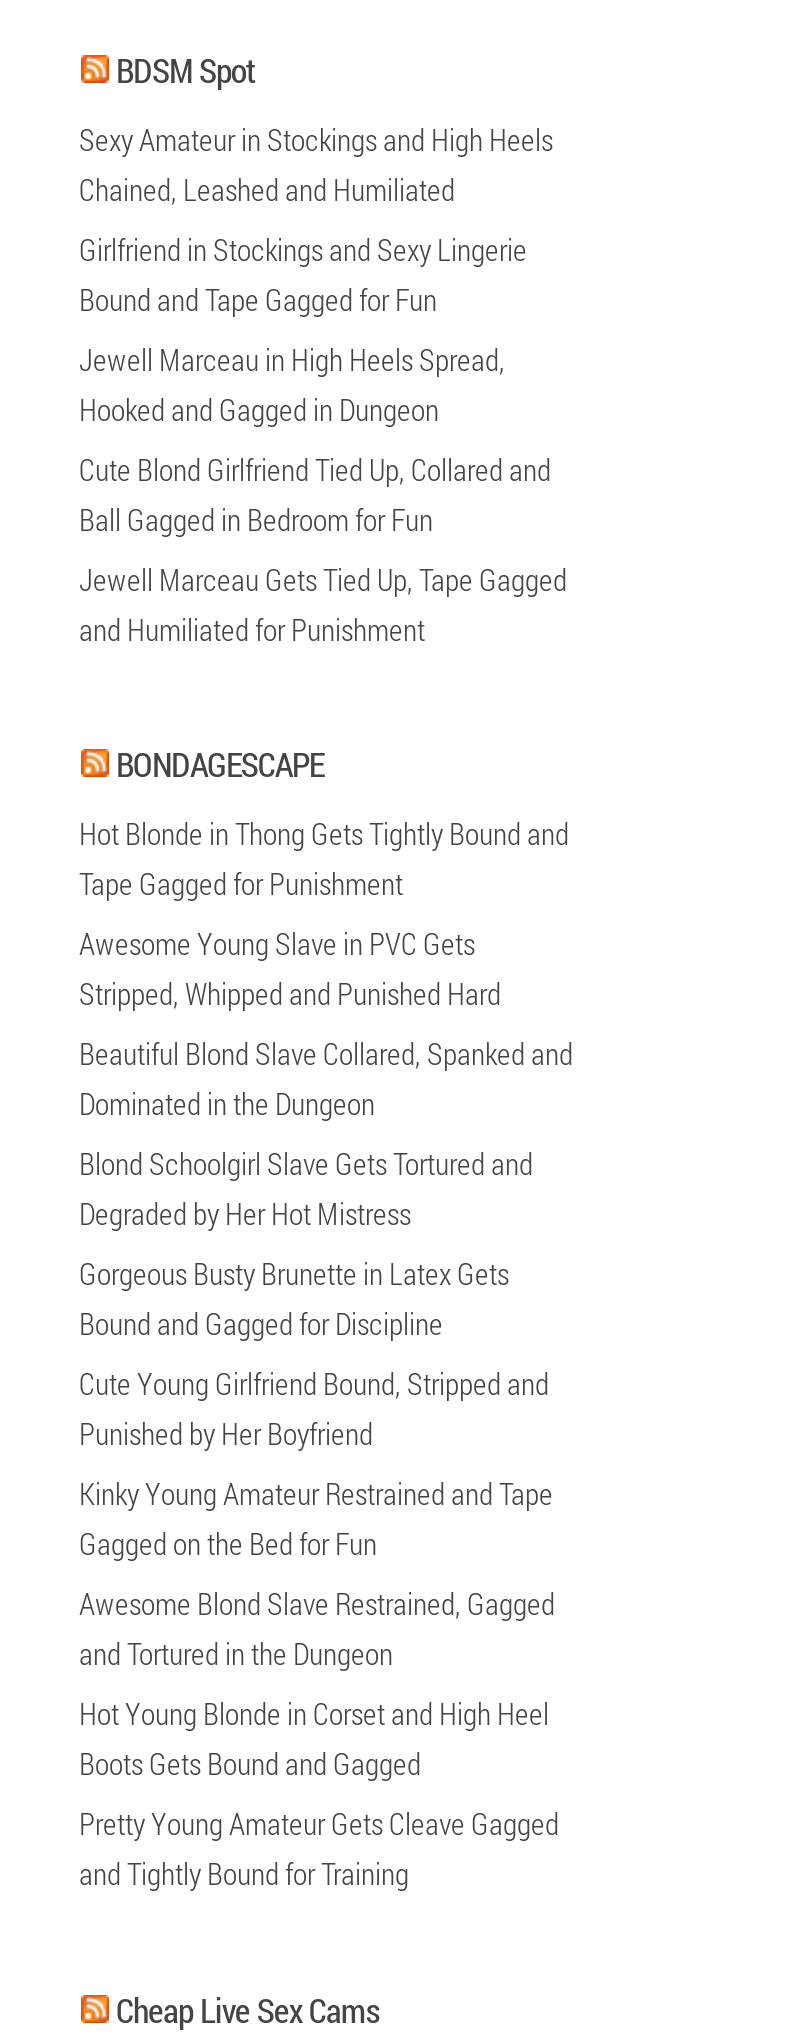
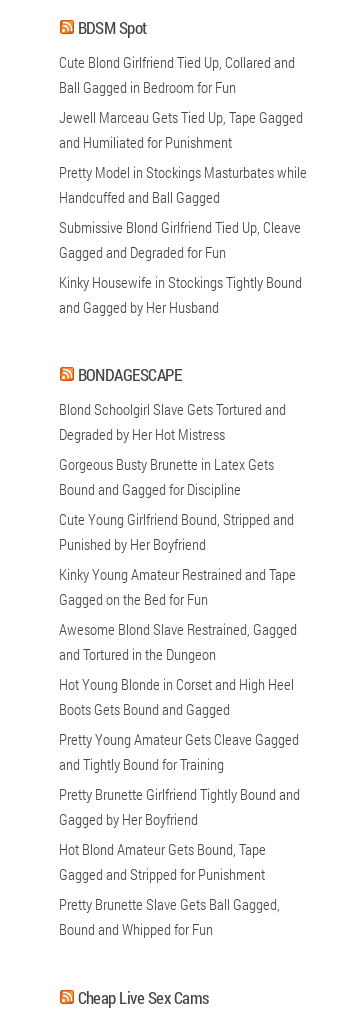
[79,118,553,428] Sexy Amateur in Stockings and High Heels | Chained, Leashed and Humiliated | Girlfriend in Stockings and Sexy Lingerie | Bound and Tape Gagged for Fun | Jewell Marceau in High Heels Spread, | Hooked and Gagged in Dungeon -> none
moved [79,448,567,648] -> [59,52,303,152]: Cute Blond Girlfriend Tied Up, Collared and | Ball Gagged in Bedroom for Fun | Jewell Marceau Gets Tied Up, Tape Gagged | and Humiliated for Punishment
none -> [59,162,307,317] Pretty Model in Stockings Masturbates while | Handcuffed and Ball Gagged | Submissive Blond Girlfriend Tied Up, Cleave | Gagged and Degraded for Fun | Kinky Housewife in Stockings Tightly Bound | and Gagged by Her Husband
[79,813,573,1123] Hot Blonde in Thong Gets Tightly Bound and | Tape Gagged for Punishment | Awesome Young Slave in PVC Gets | Stripped, Whipped and Punished Hard | Beautiful Blond Slave Collared, Spanked and | Dominated in the Dungeon -> none
moved [79,1143,559,1893] -> [59,399,299,774]: Blond Schoolgirl Slave Gets Tortured and | Degraded by Her Hot Mistress | Gorgeous Busty Brunette in Latex Gets | ... | Pretty Young Amateur Gets Cleave Gagged | and Tightly Bound for Training
none -> [59,784,300,939] Pretty Brunette Girlfriend Tightly Bound and | Gagged by Her Boyfriend | Hot Blond Amateur Gets Bound, Tape | Gagged and Stripped for Punishment | Pretty Brunette Slave Gets Ball Gagged, | Bound and Whipped for Fun

